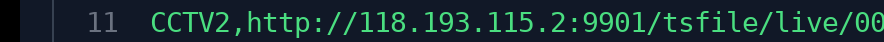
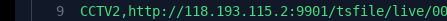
[86,6,118,38] 11 -> [56,3,64,19] 9

